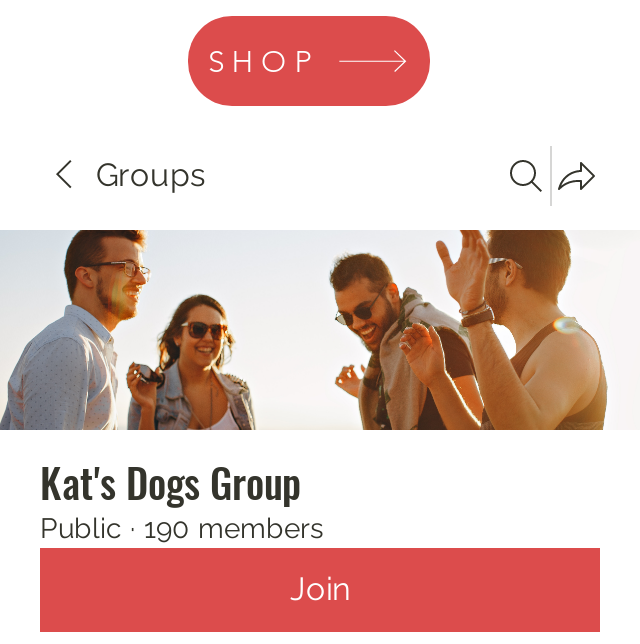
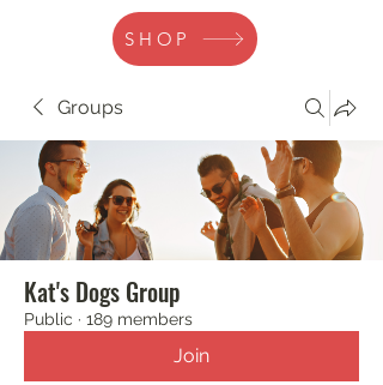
[40,512,324,544] Public · 190 members -> [24,309,193,329] Public · 189 members

